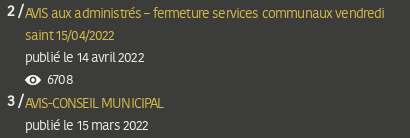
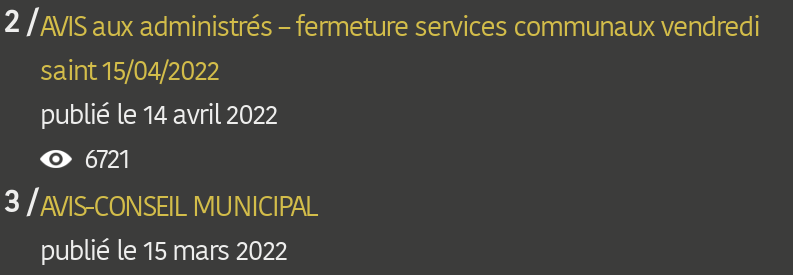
[44,73,73,87] 6708 -> [78,145,130,173] 6721

